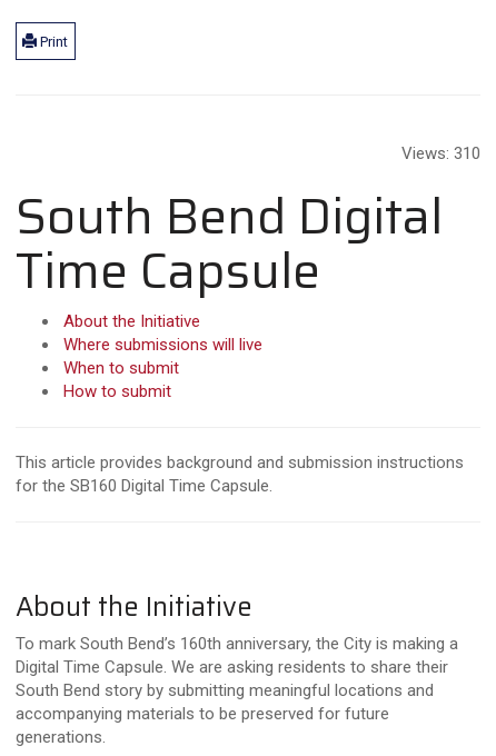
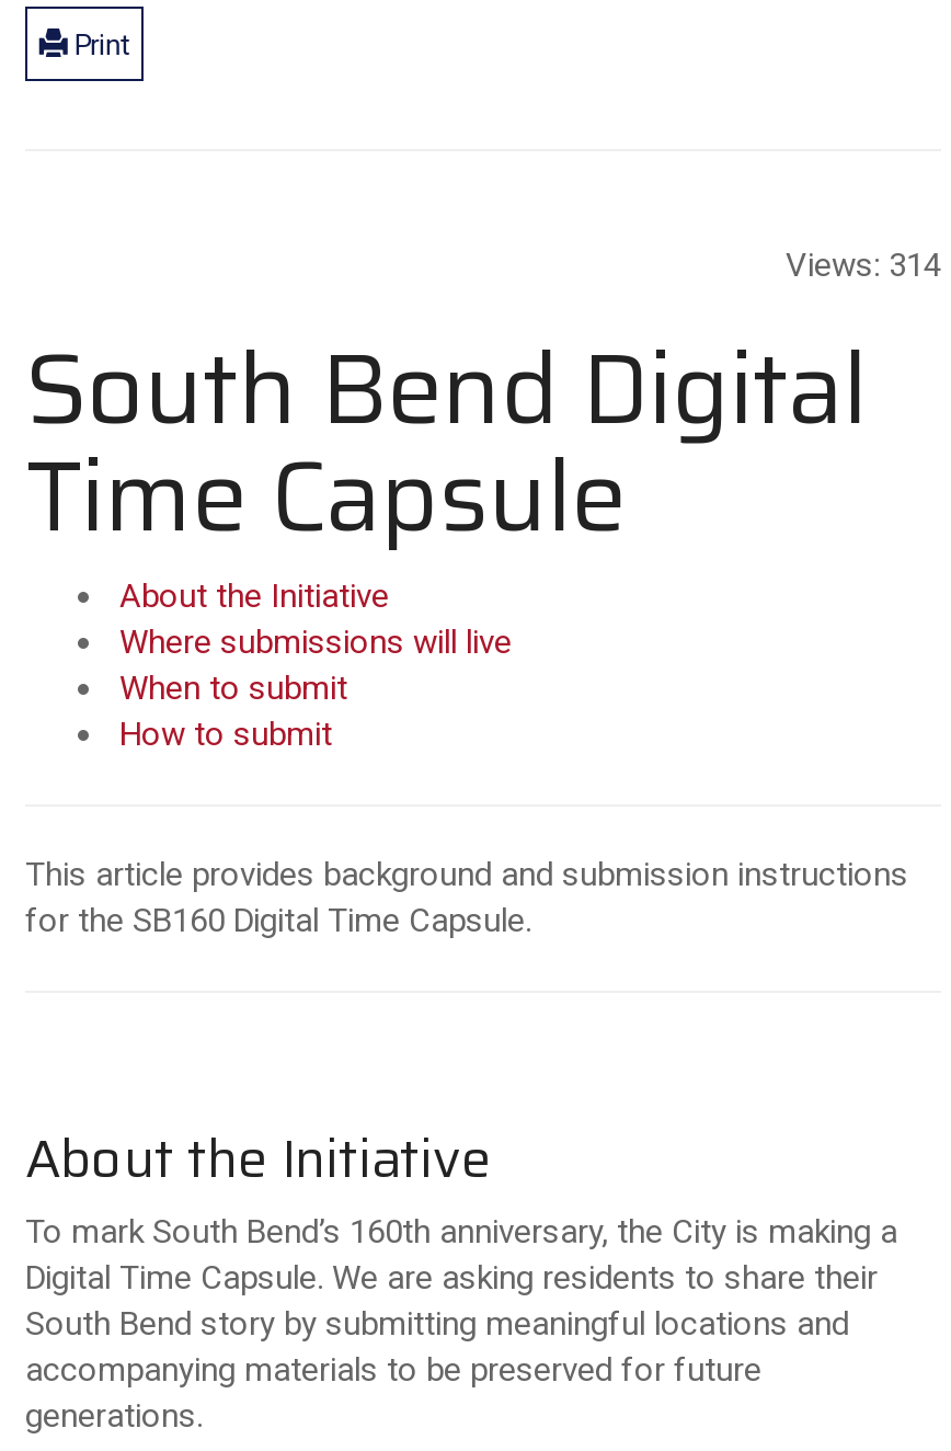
[401,143,480,163] Views: 310 -> [786,245,941,285] Views: 314

